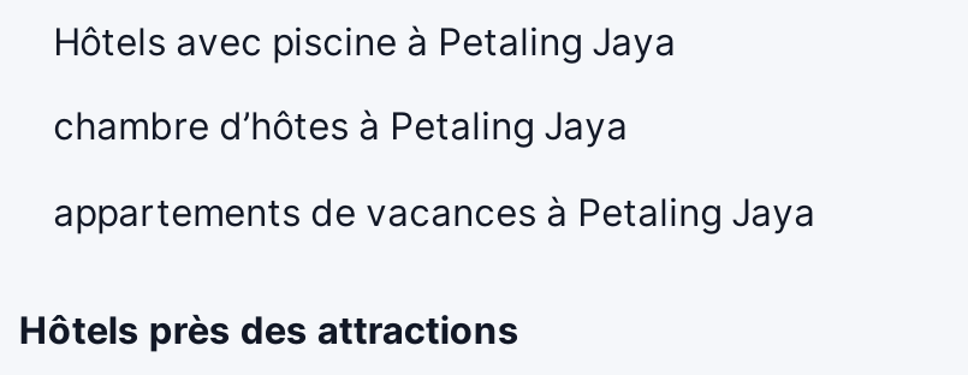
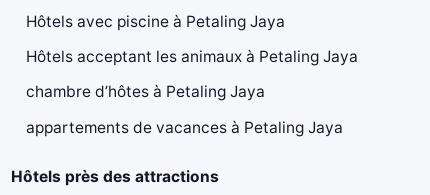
none -> [26,47,358,66] Hôtels acceptant les animaux à Petaling Jaya

